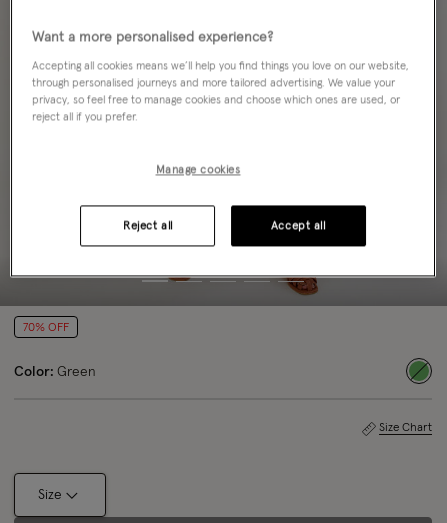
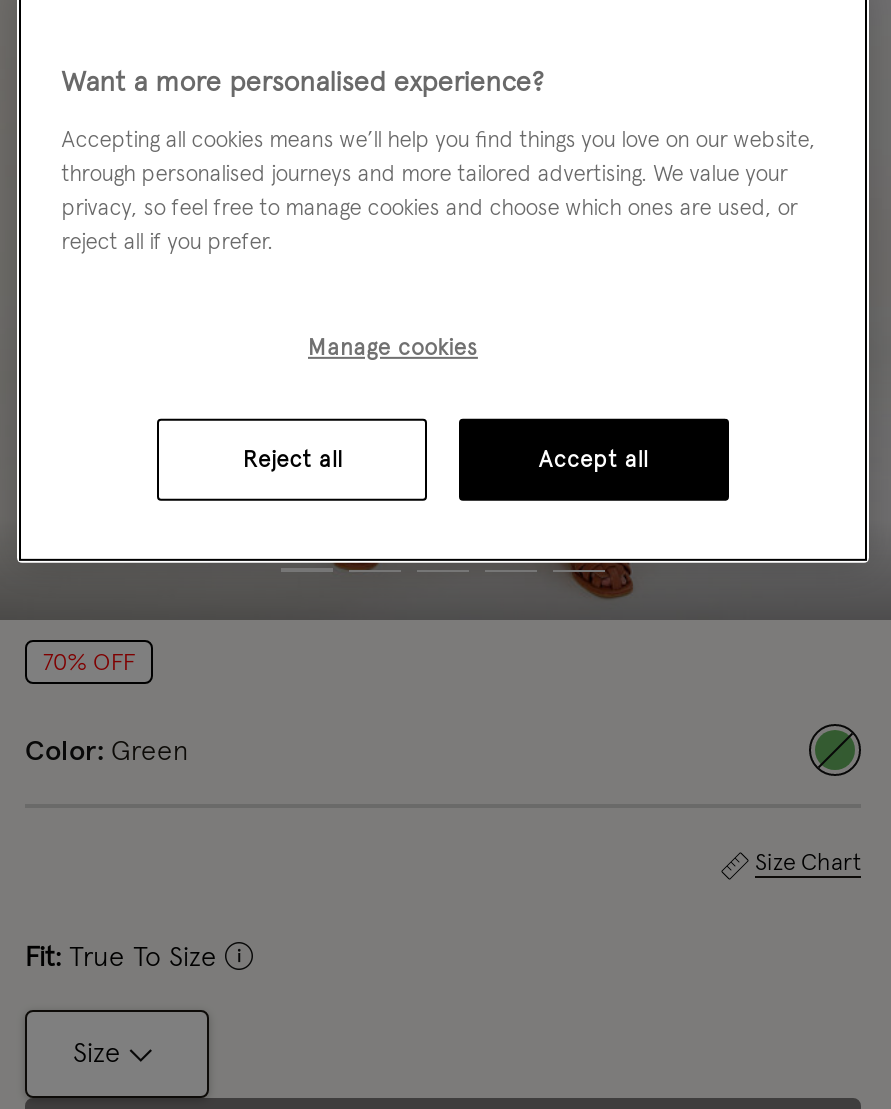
none -> [25,944,217,972] Fit: True To Size

